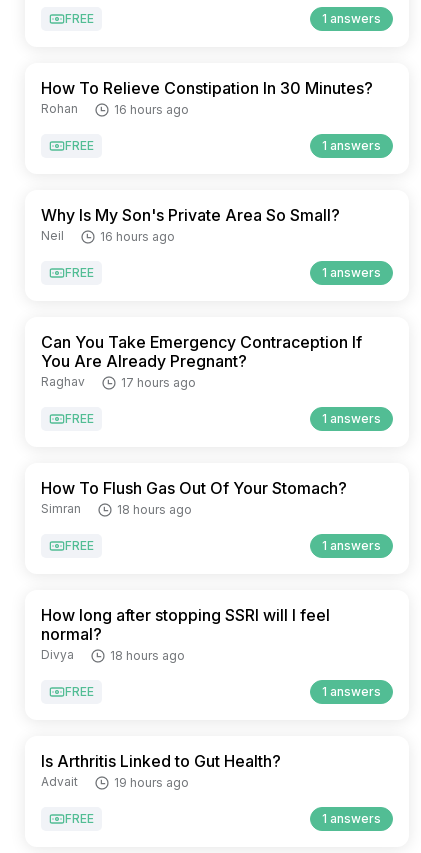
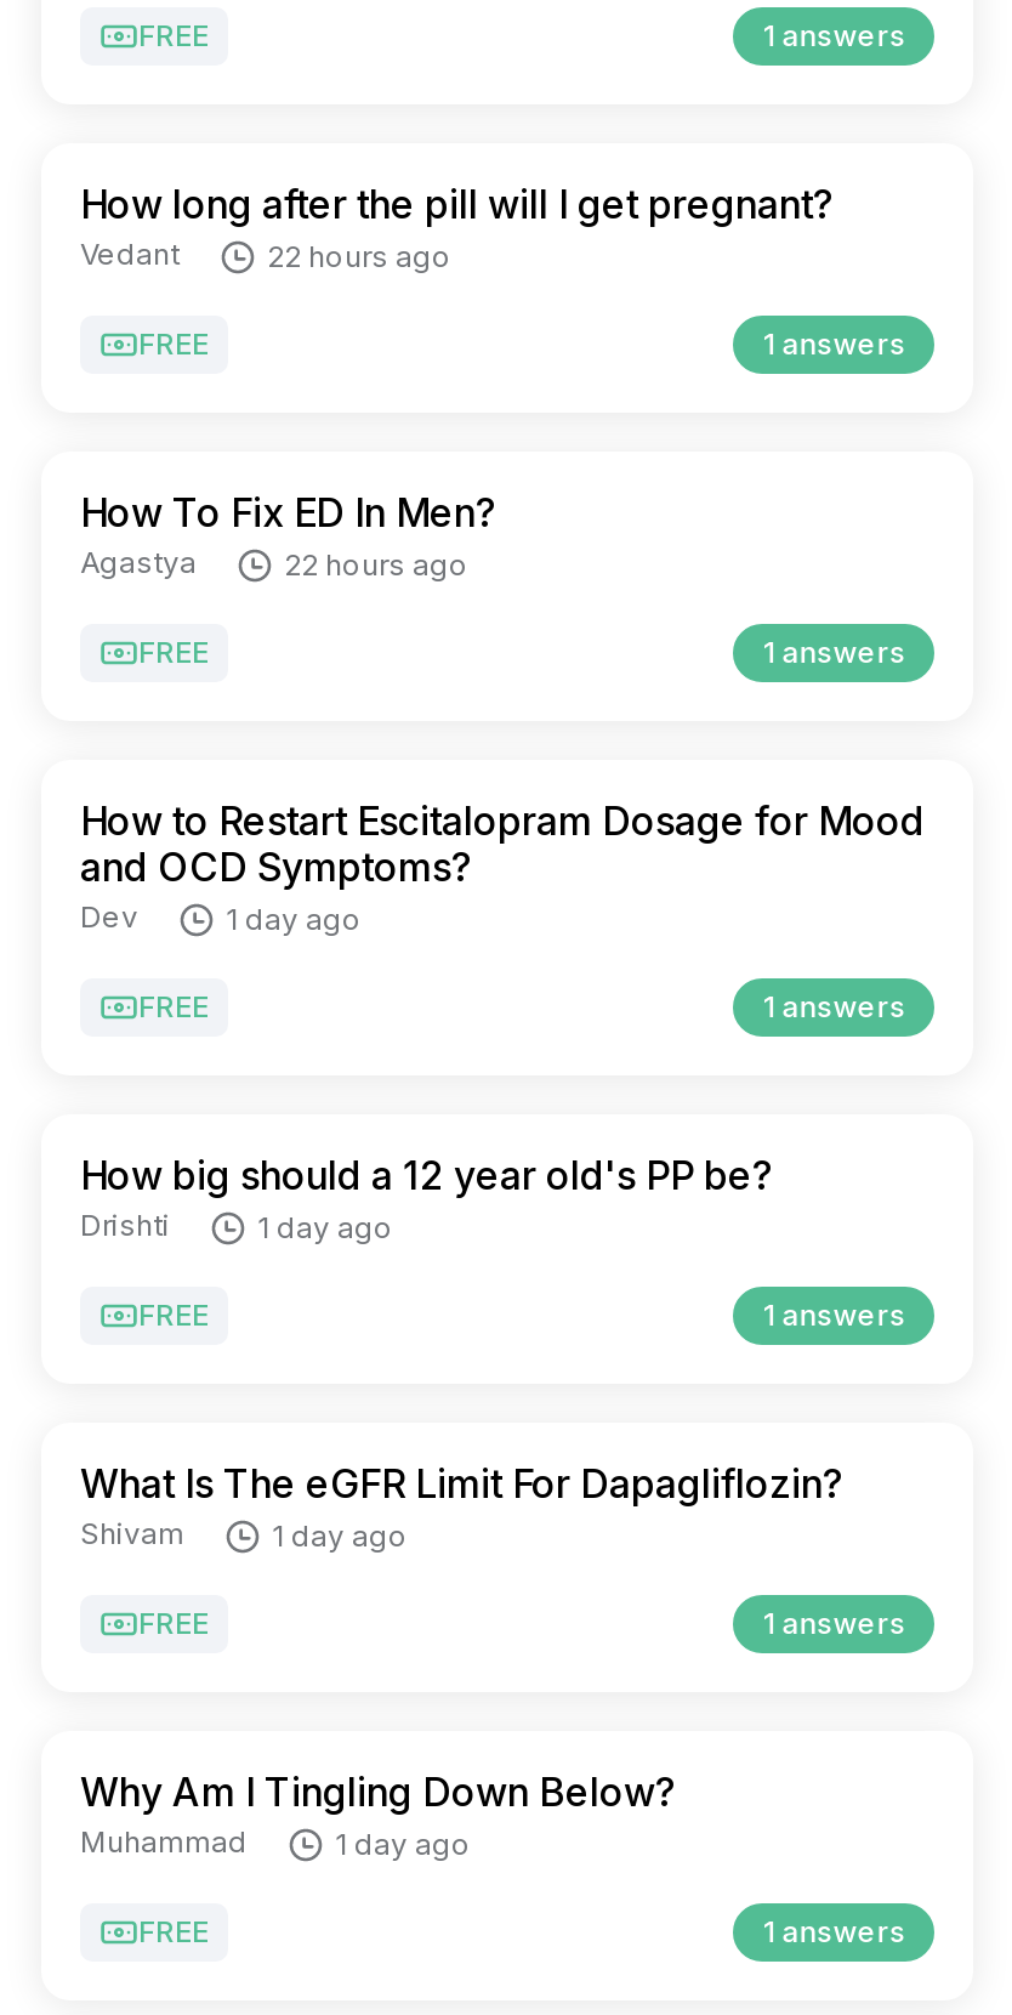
[41,78,373,117] How To Relieve Constipation In 30 Minutes? | Rohan | 16 hours ago -> [80,180,835,274] How long after the pill will I get pregnant? | Vedant | 22 hours ago
[41,205,340,244] Why Is My Son's Private Area So Small? | Neil | 16 hours ago -> [80,488,498,583] How To Fix ED In Men? | Agastya | 22 hours ago
[41,332,362,390] Can You Take Emergency Contraception If | You Are Already Pregnant? | Raghav | 17 hours ago -> [80,796,925,937] How to Restart Escitalopram Dosage for Mood | and OCD Symptoms? | Dev | 1 day ago
[41,478,347,517] How To Flush Gas Out Of Your Stomach? | Simran | 18 hours ago -> [80,1151,774,1245] How big should a 12 year old's PP be? | Drishti | 1 day ago
[41,605,330,663] How long after stopping SSRI will I feel | normal? | Divya | 18 hours ago -> [80,1459,845,1554] What Is The eGFR Limit For Dapagliflozin? | Shivam | 1 day ago
[41,751,281,790] Is Arthritis Linked to Gut Health? | Advait | 19 hours ago -> [80,1767,677,1862] Why Am I Tingling Down Below? | Muhammad | 1 day ago

